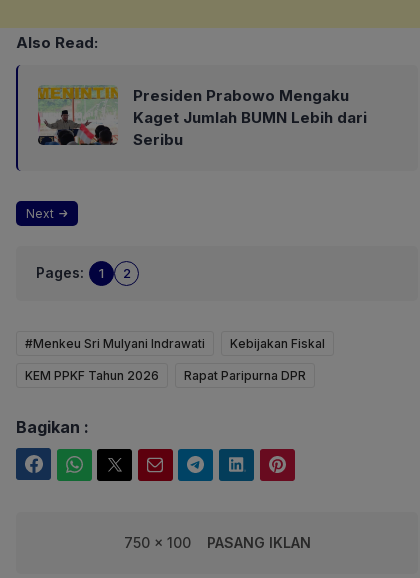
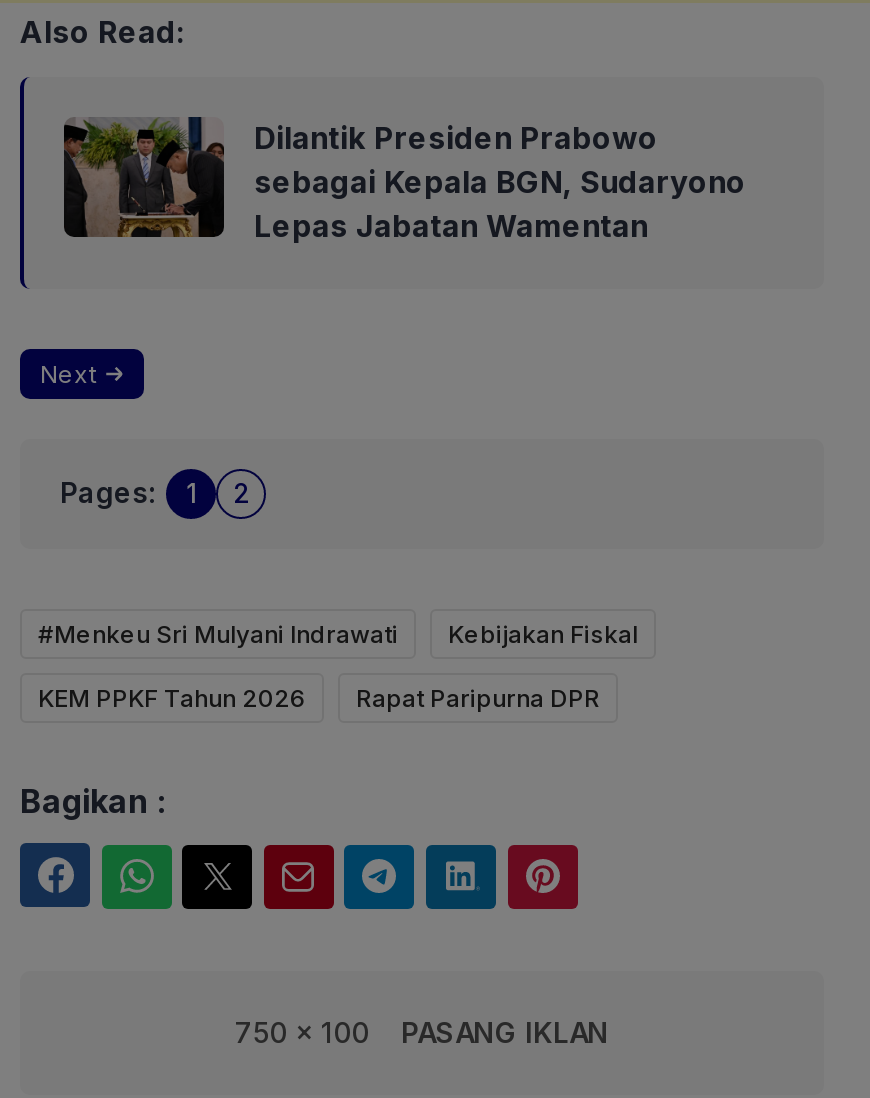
[37,85,367,149] [image] | Presiden Prabowo Mengaku | Kaget Jumlah BUMN Lebih dari | Seribu -> [62,115,746,245] [image] | Dilantik Presiden Prabowo | sebagai Kepala BGN, Sudaryono | Lepas Jabatan Wamentan

